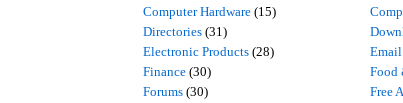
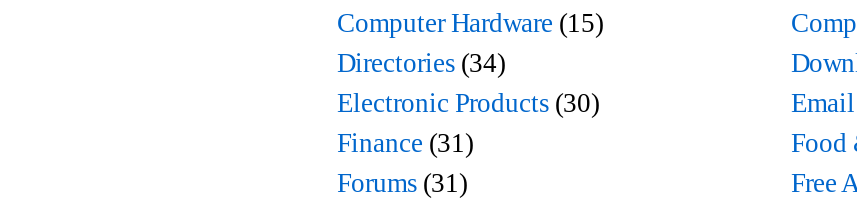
[143,24,227,39] Directories (31) -> [337,47,505,77] Directories (34)
[143,44,274,59] Electronic Products (28) -> [337,87,599,117] Electronic Products (30)
[143,64,211,79] Finance (30) -> [337,127,473,157] Finance (31)
[143,84,208,99] Forums (30) -> [337,167,467,197] Forums (31)

